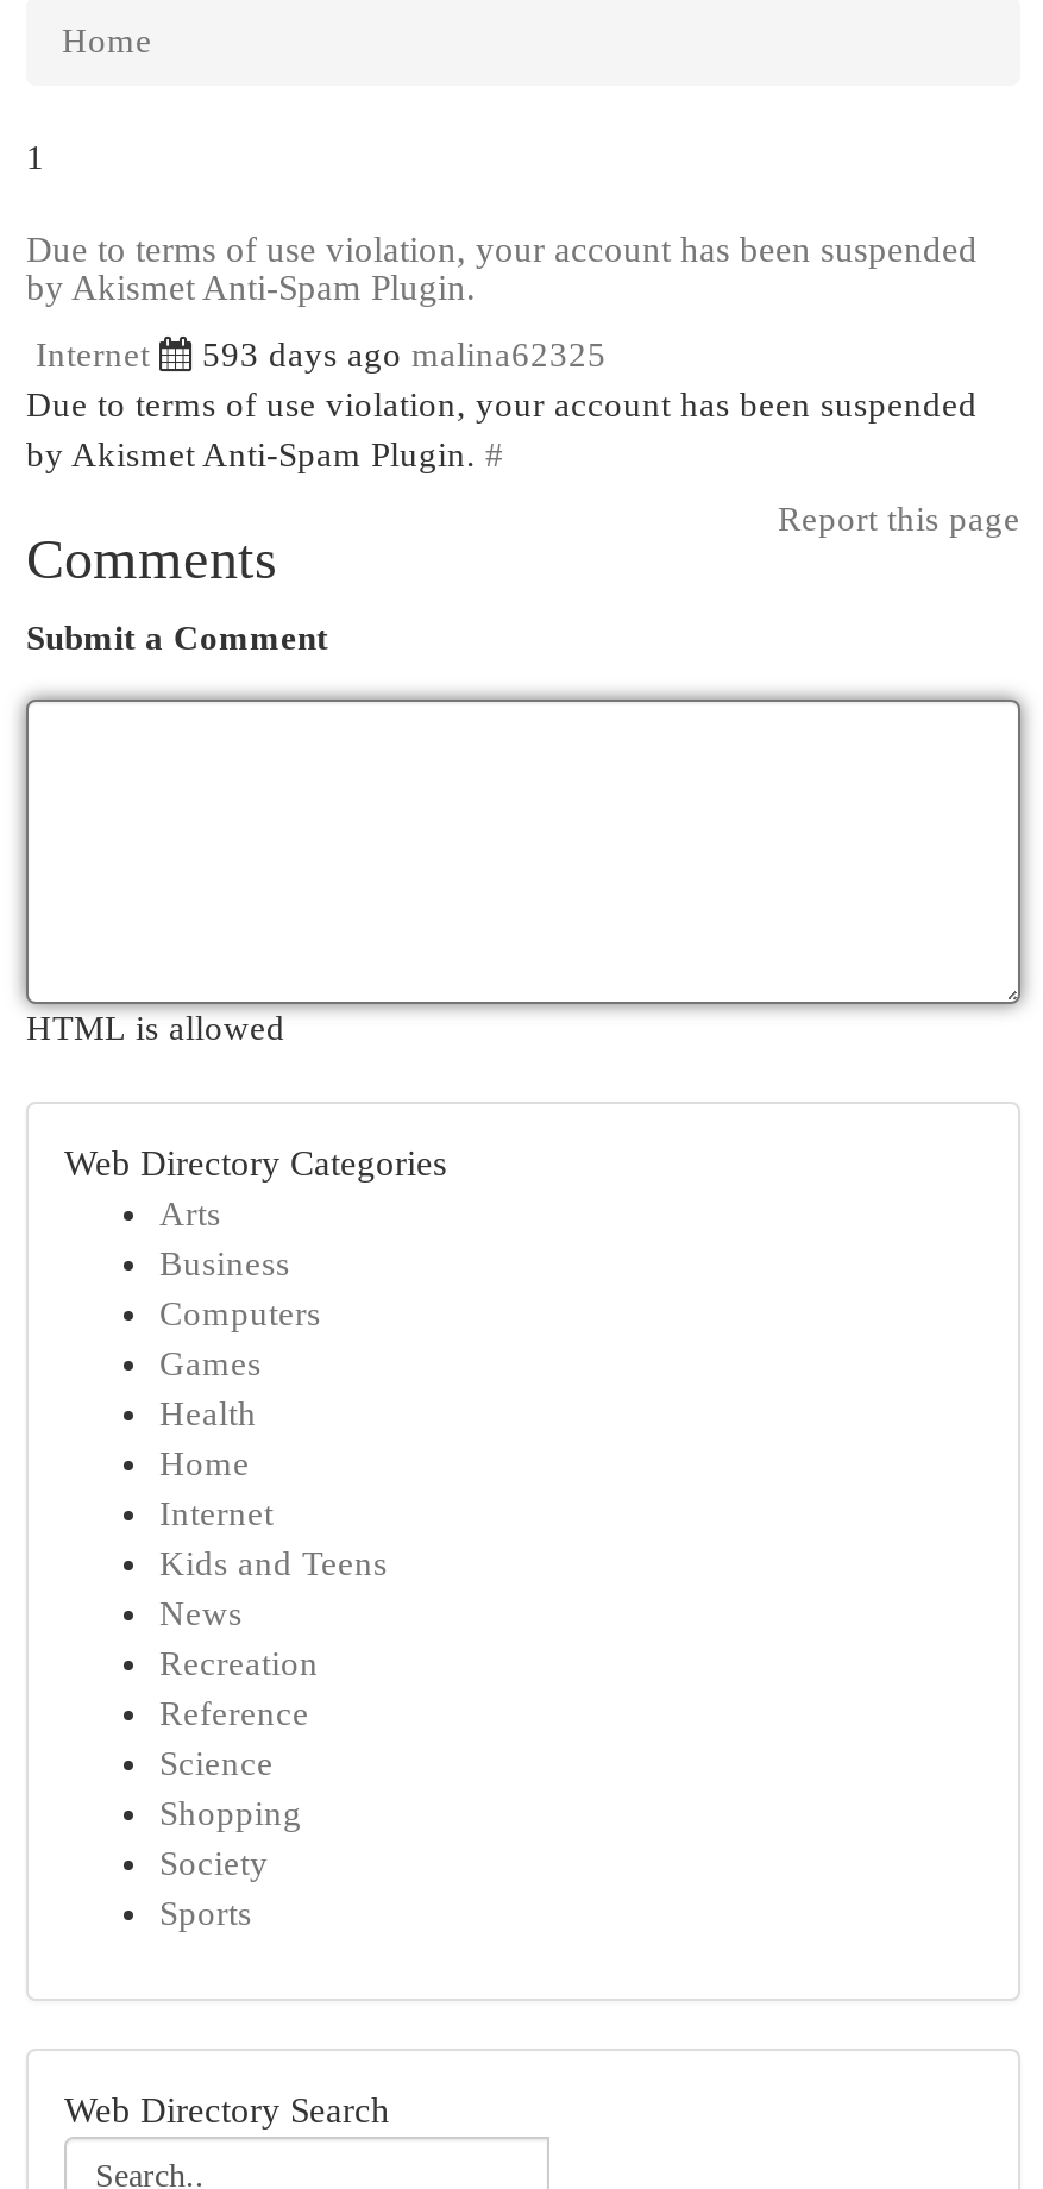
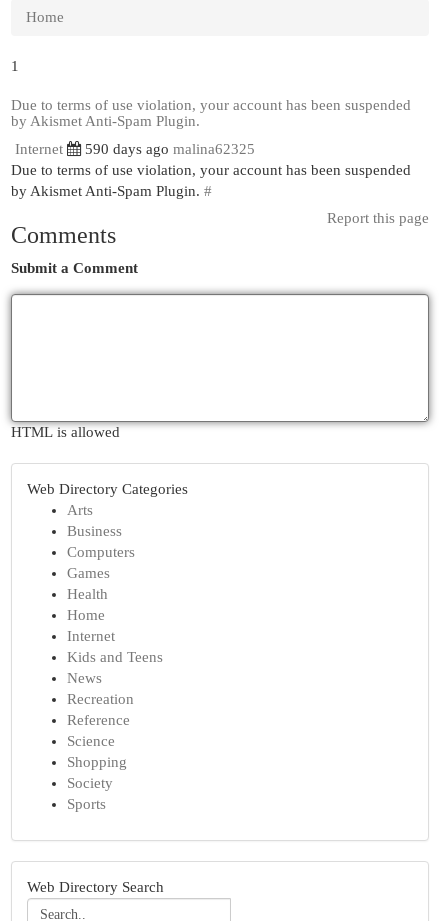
[202,335,607,374] 593 days ago malina62325 -> [85,141,255,157] 590 days ago malina62325

